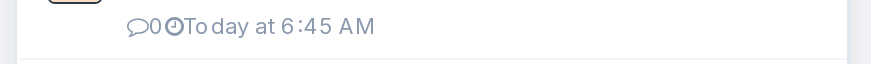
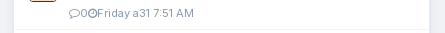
[149,12,375,40] 0 Today at 6:45 AM -> [80,6,194,20] 0 Friday a31 7:51 AM

